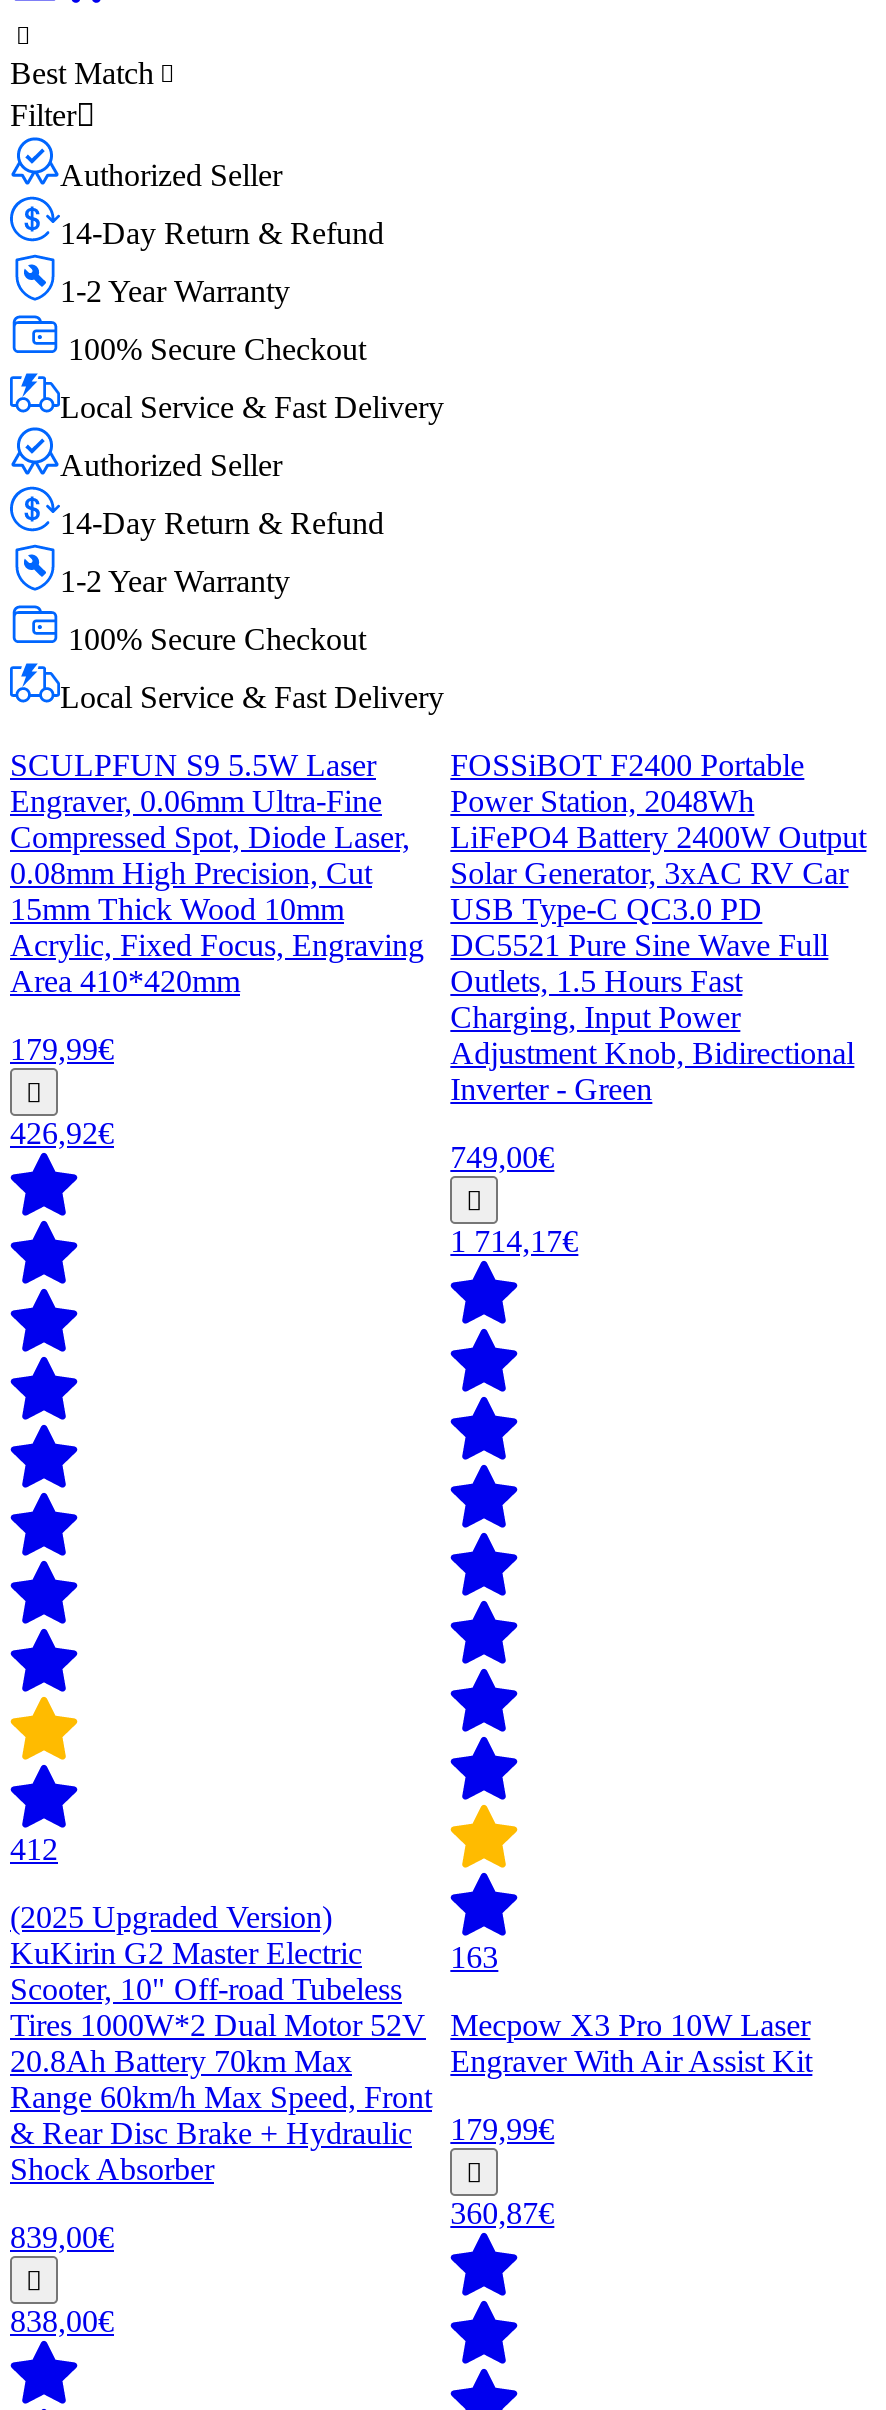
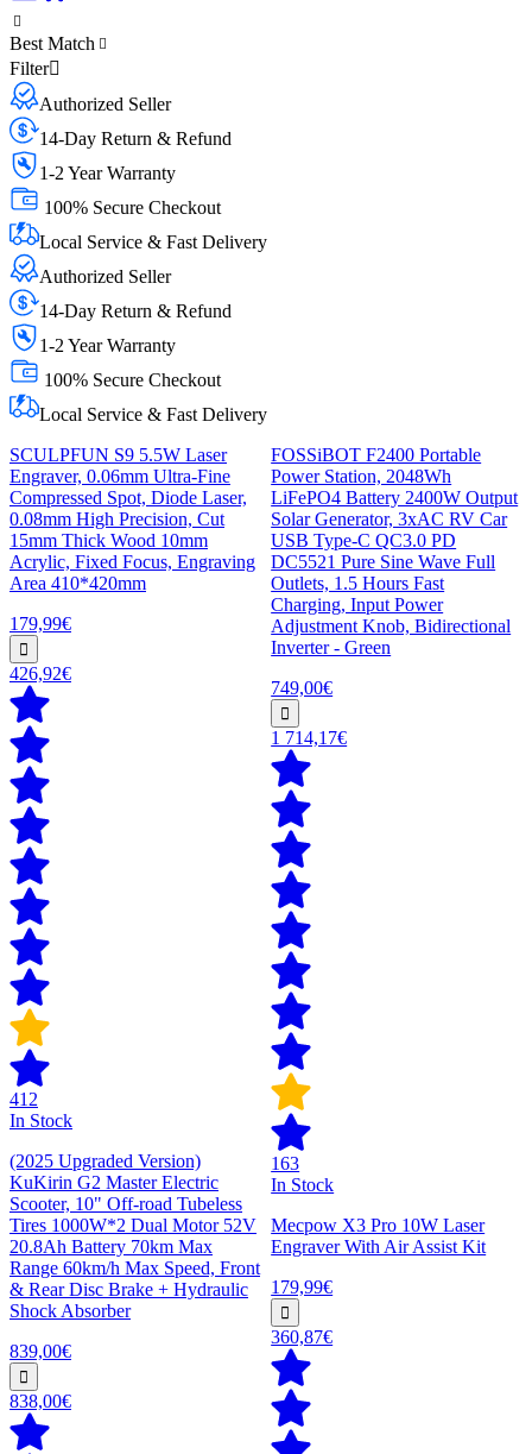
none -> [9,1110,72,1131] In Stock
none -> [271,1174,334,1195] In Stock

